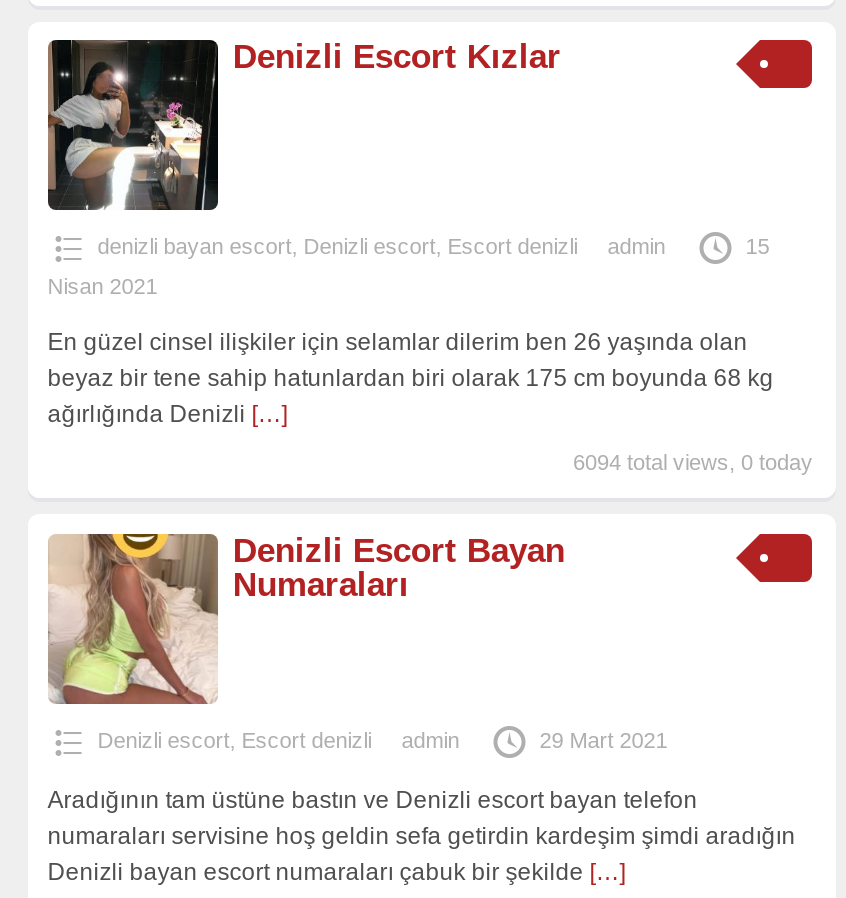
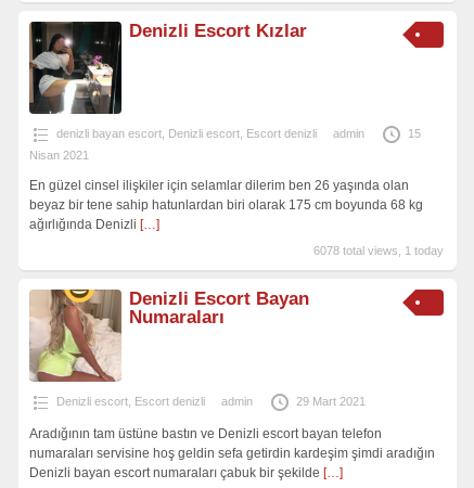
[573,450,813,474] 6094 total views, 0 today -> [314,244,444,257] 6078 total views, 1 today

